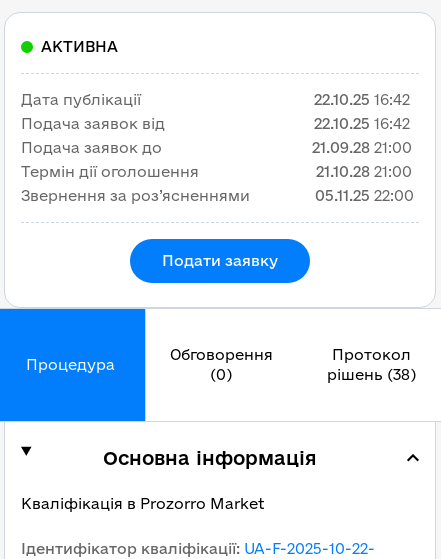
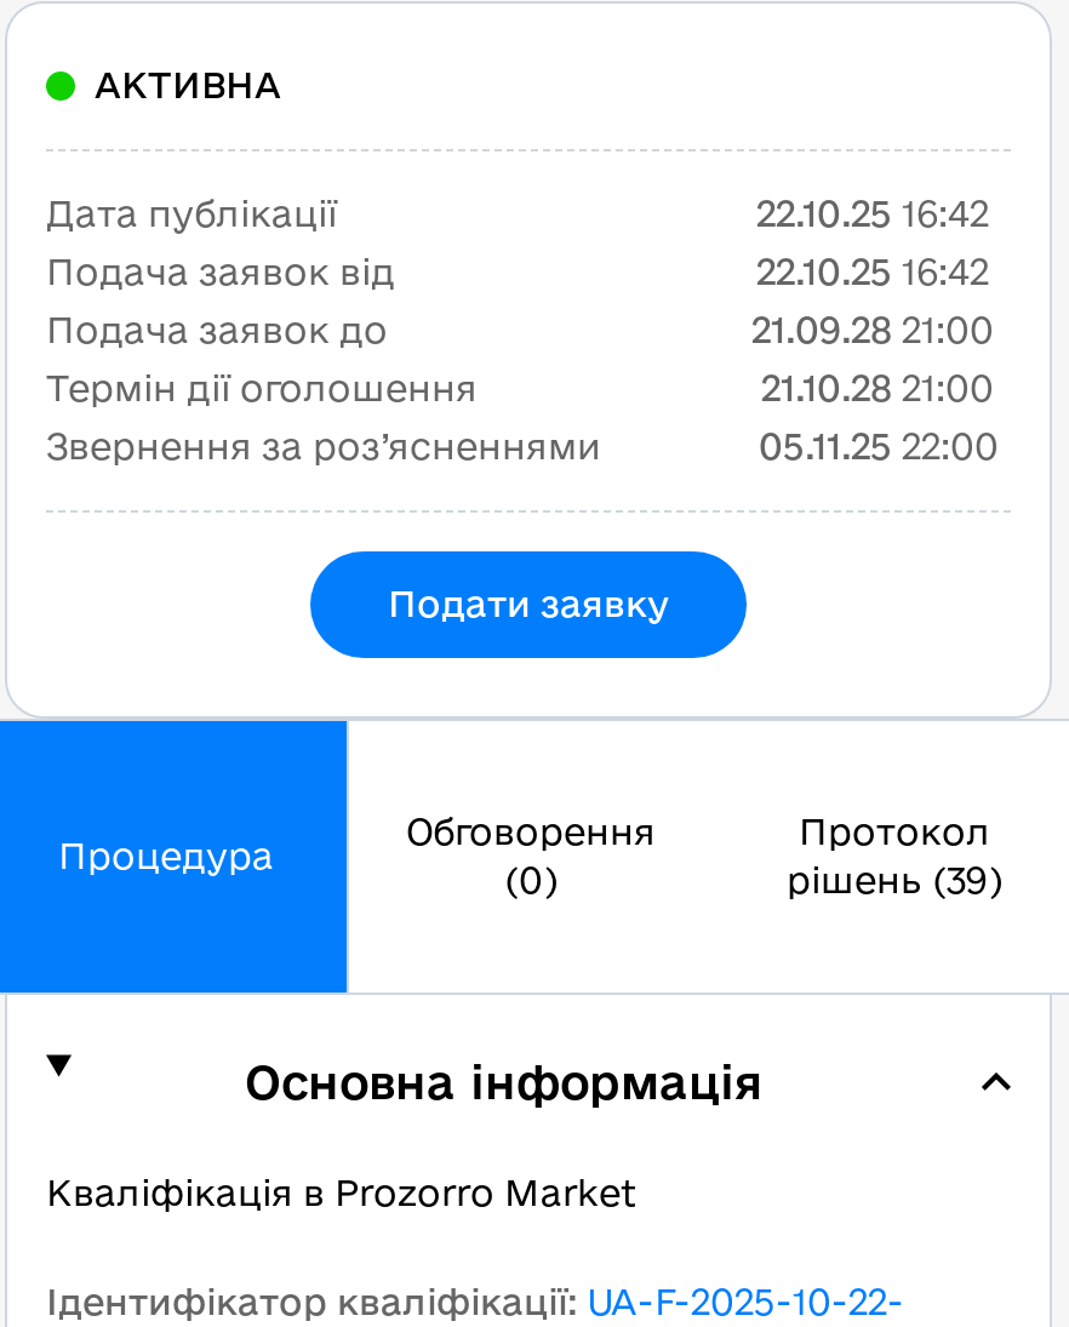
[326,366,415,383] рішень (38) -> [787,859,1002,900] рішень (39)

